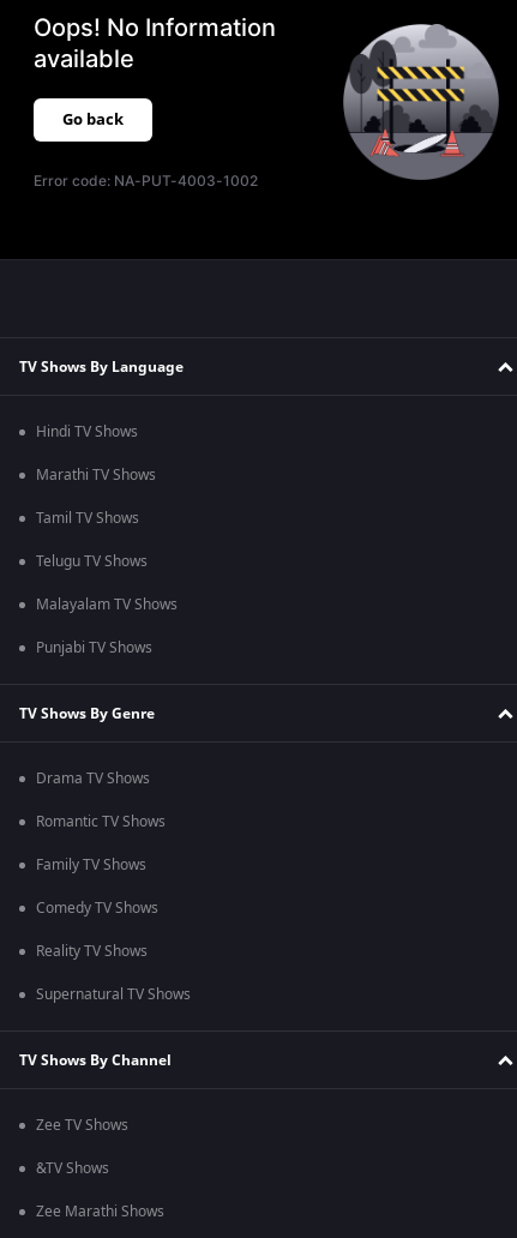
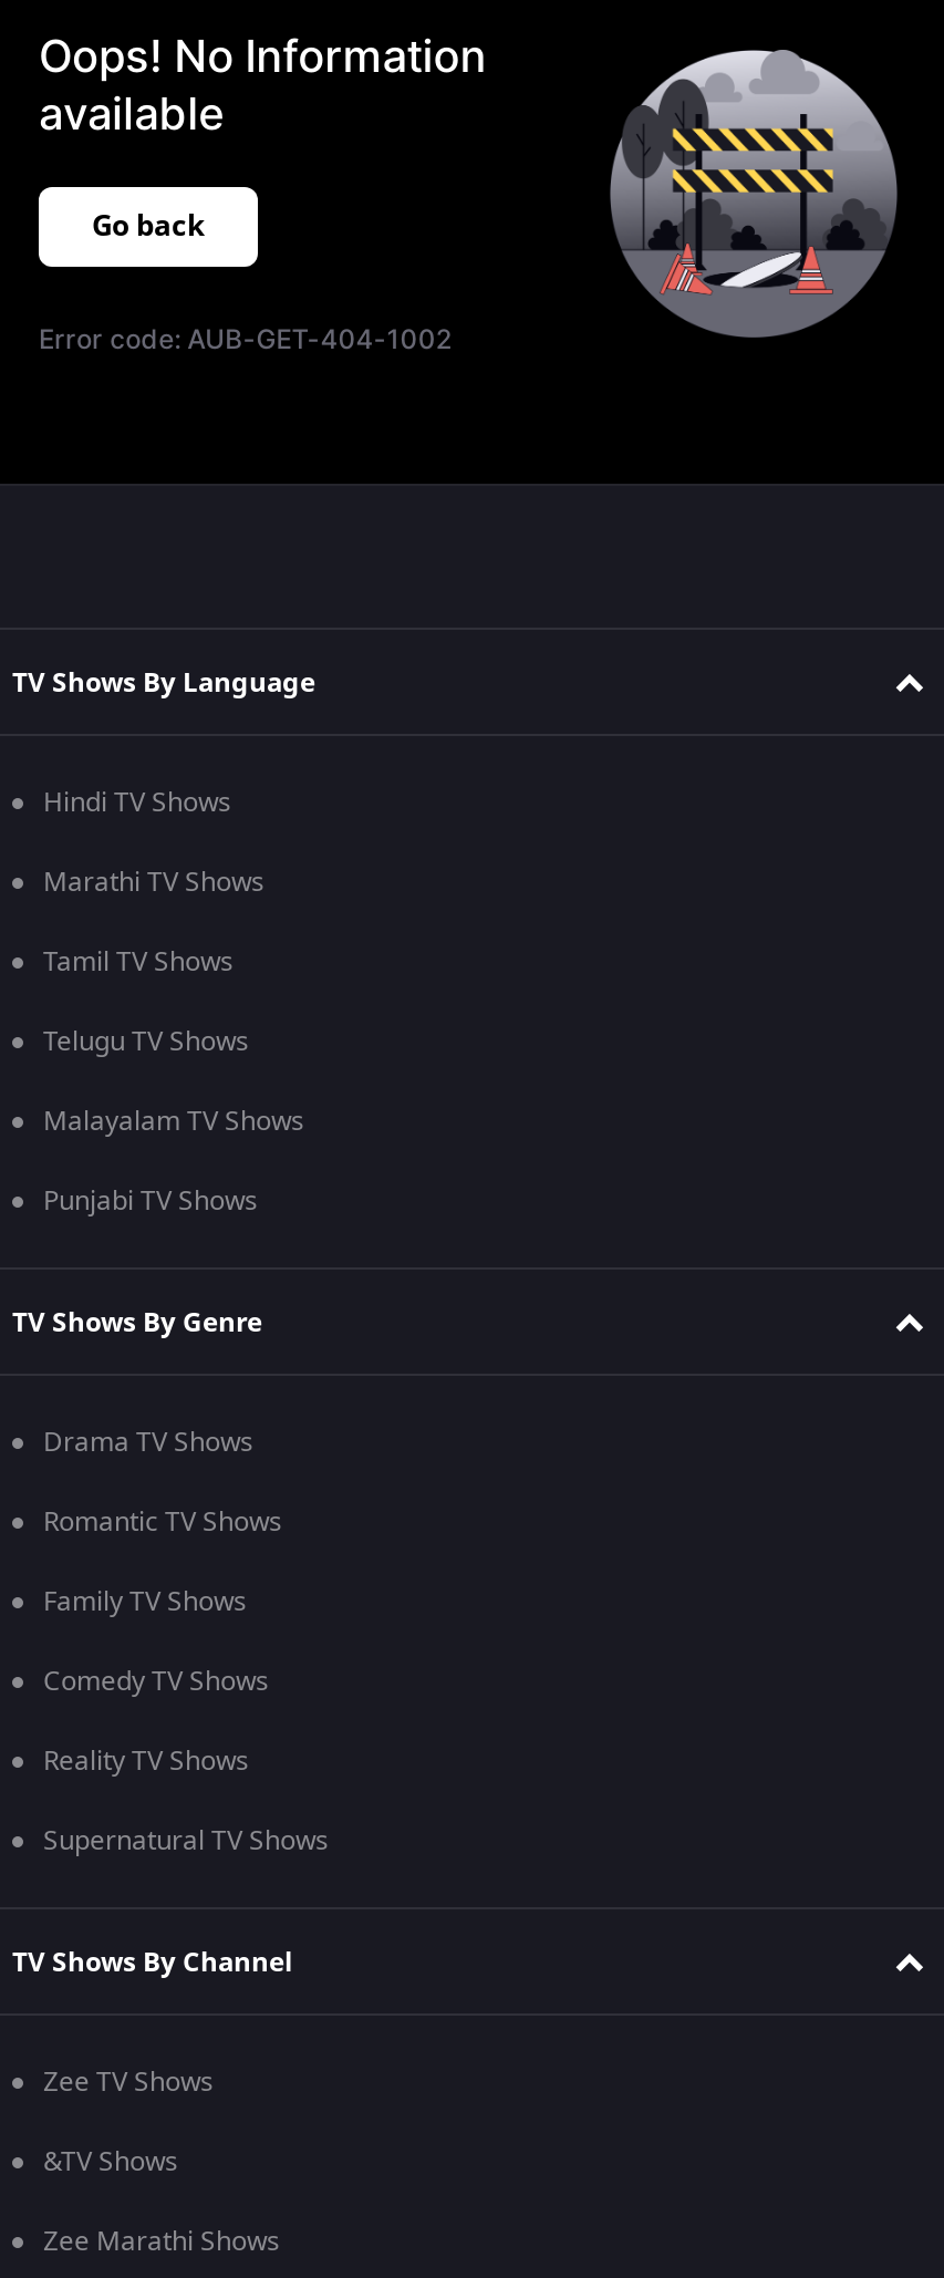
[34,172,258,190] Error code: NA-PUT-4003-1002 -> [39,322,451,355] Error code: AUB-GET-404-1002

